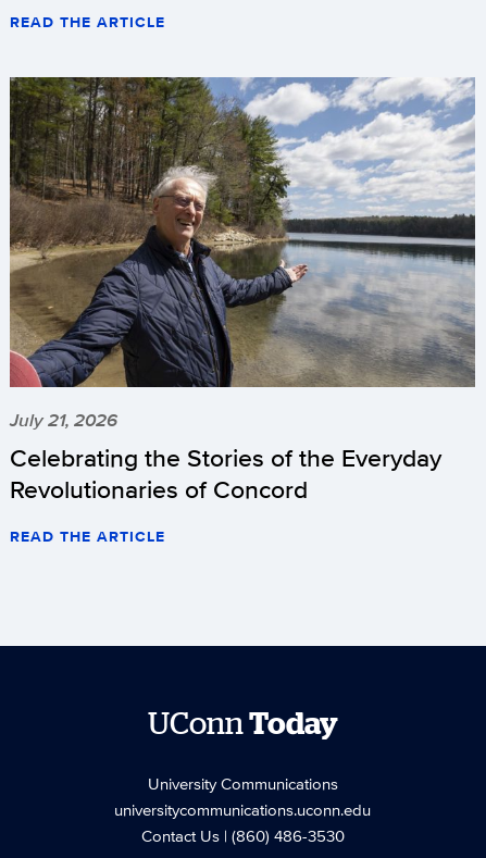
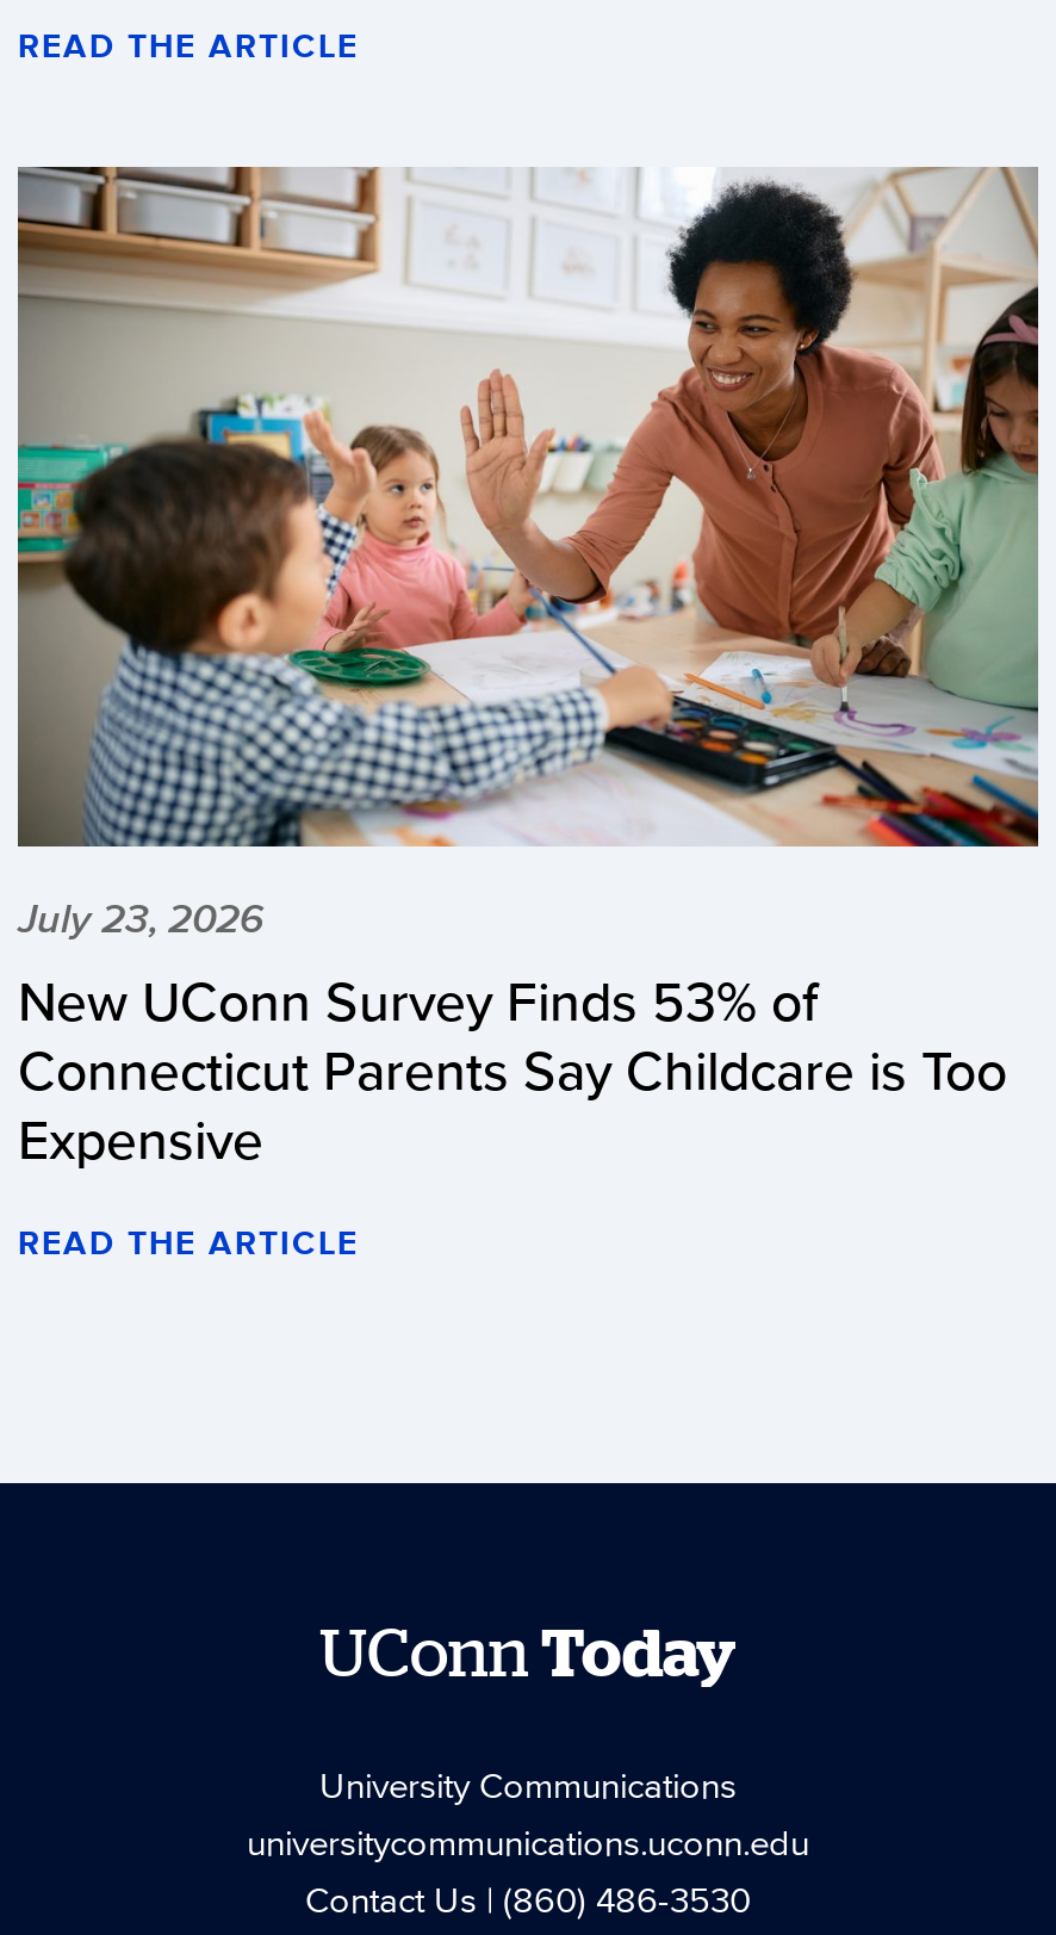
[10,76,475,507] [image] | July 21, 2026 | Celebrating the Stories of the Everyday | Revolutionaries of Concord -> [18,165,1041,1178] [image] | July 23, 2026 | New UConn Survey Finds 53% of | Connecticut Parents Say Childcare is Too | Expensive

